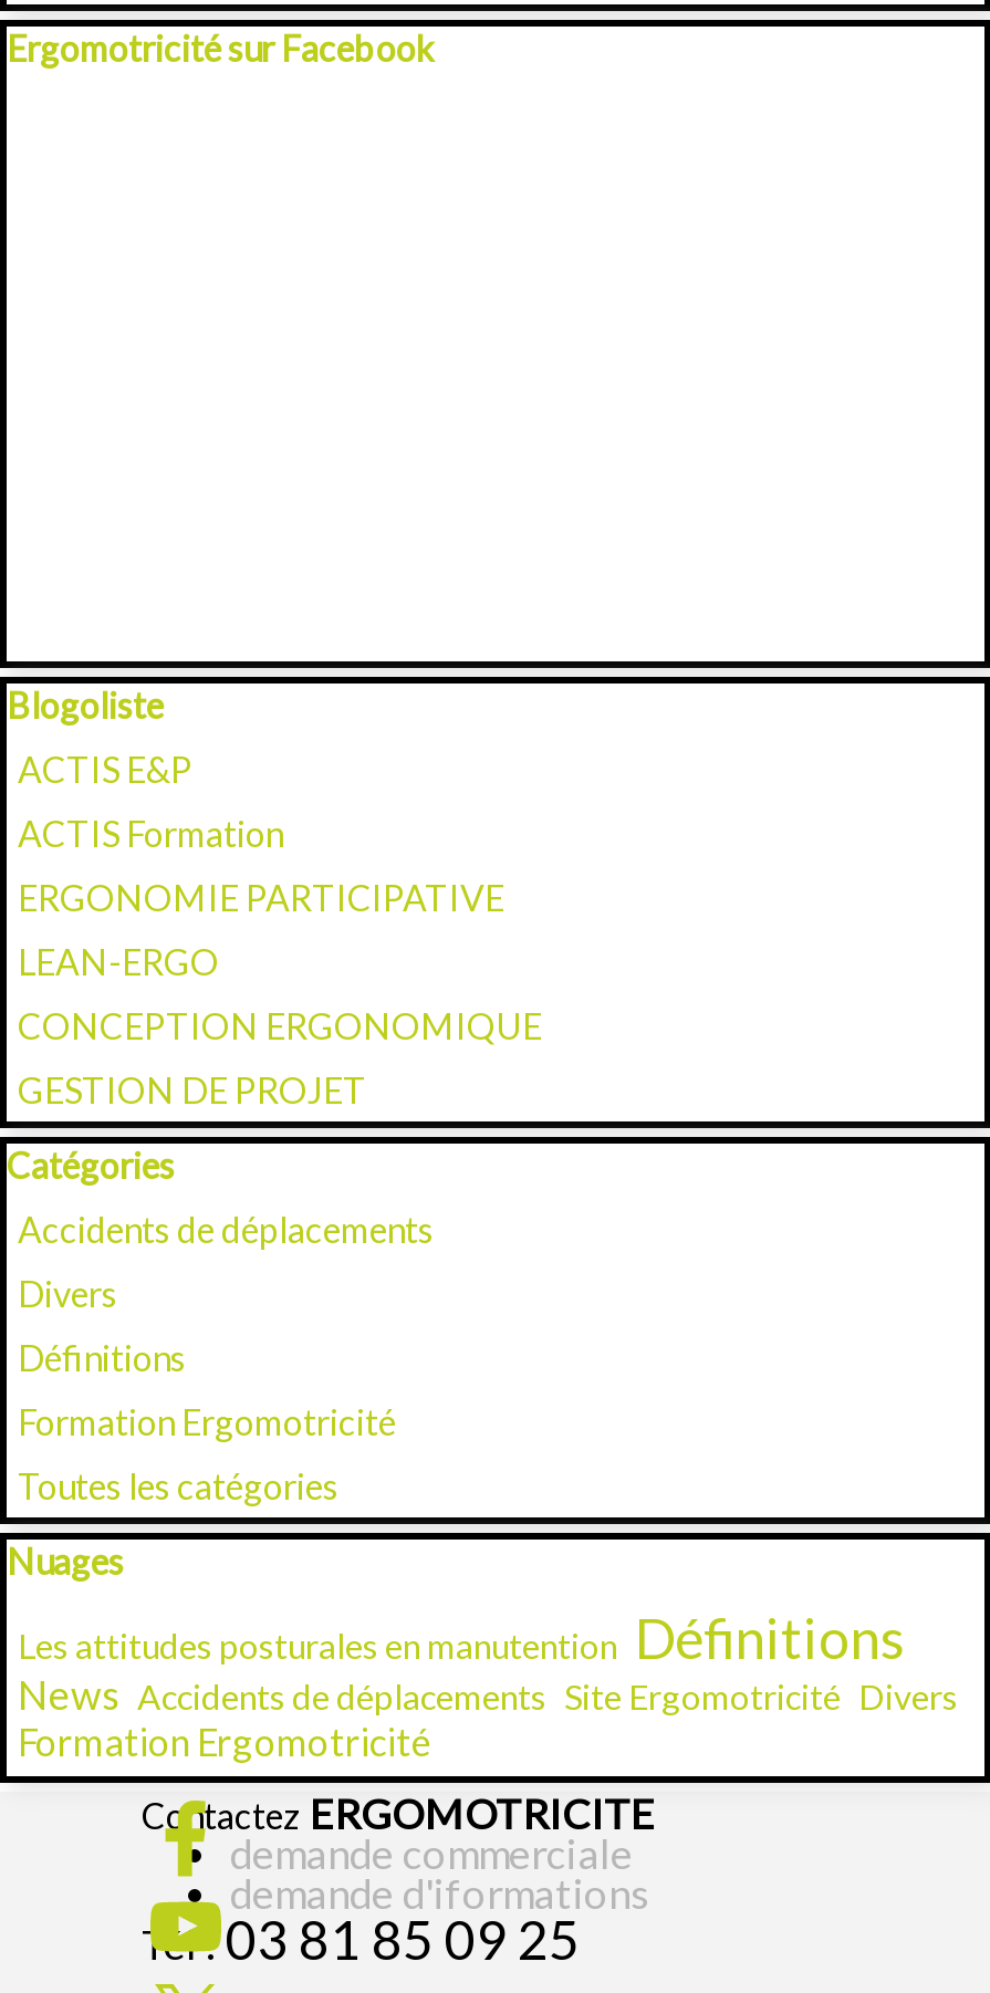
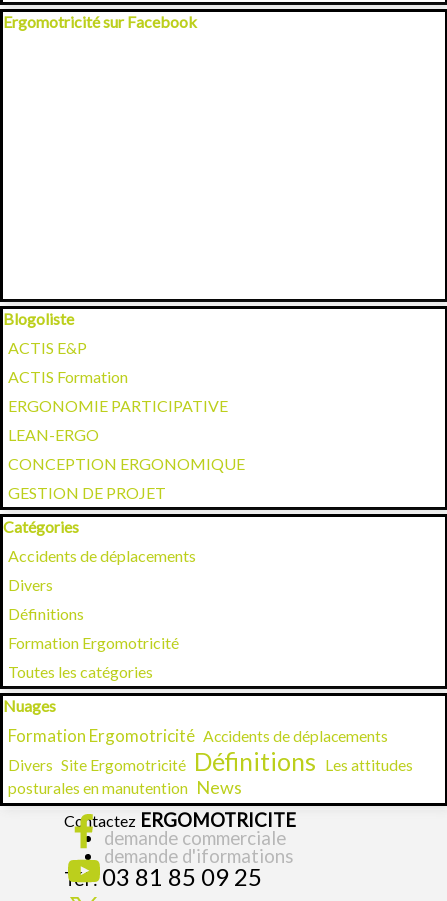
[18,1605,958,1766] Les attitudes posturales en manutention Définitions | News Accidents de déplacements Site Ergomotricité Divers | Formation Ergomotricité -> [8,725,413,798] Formation Ergomotricité Accidents de déplacements | Divers Site Ergomotricité Définitions Les attitudes | posturales en manutention News

